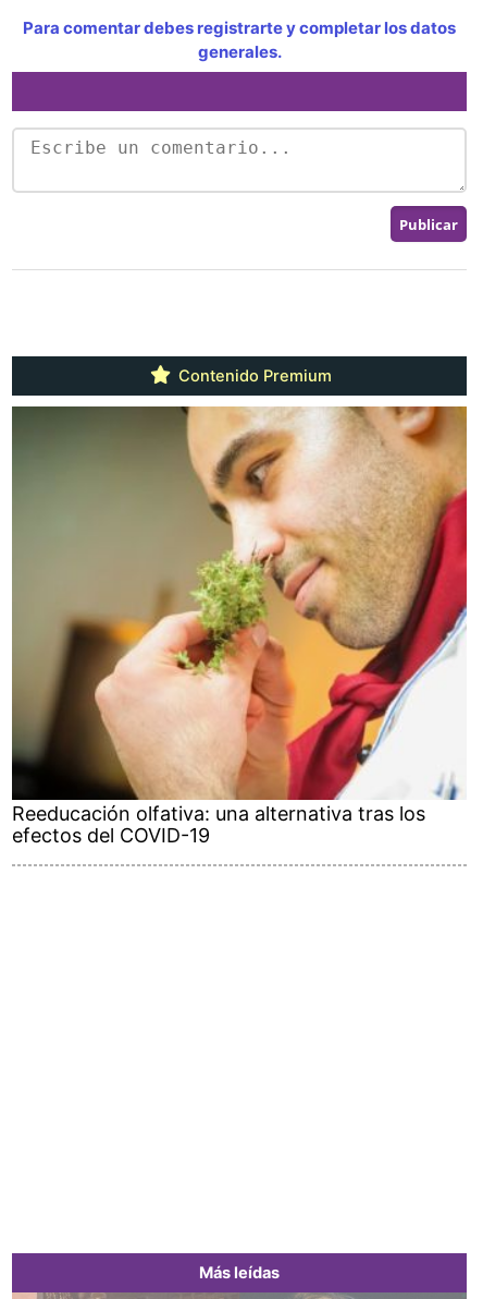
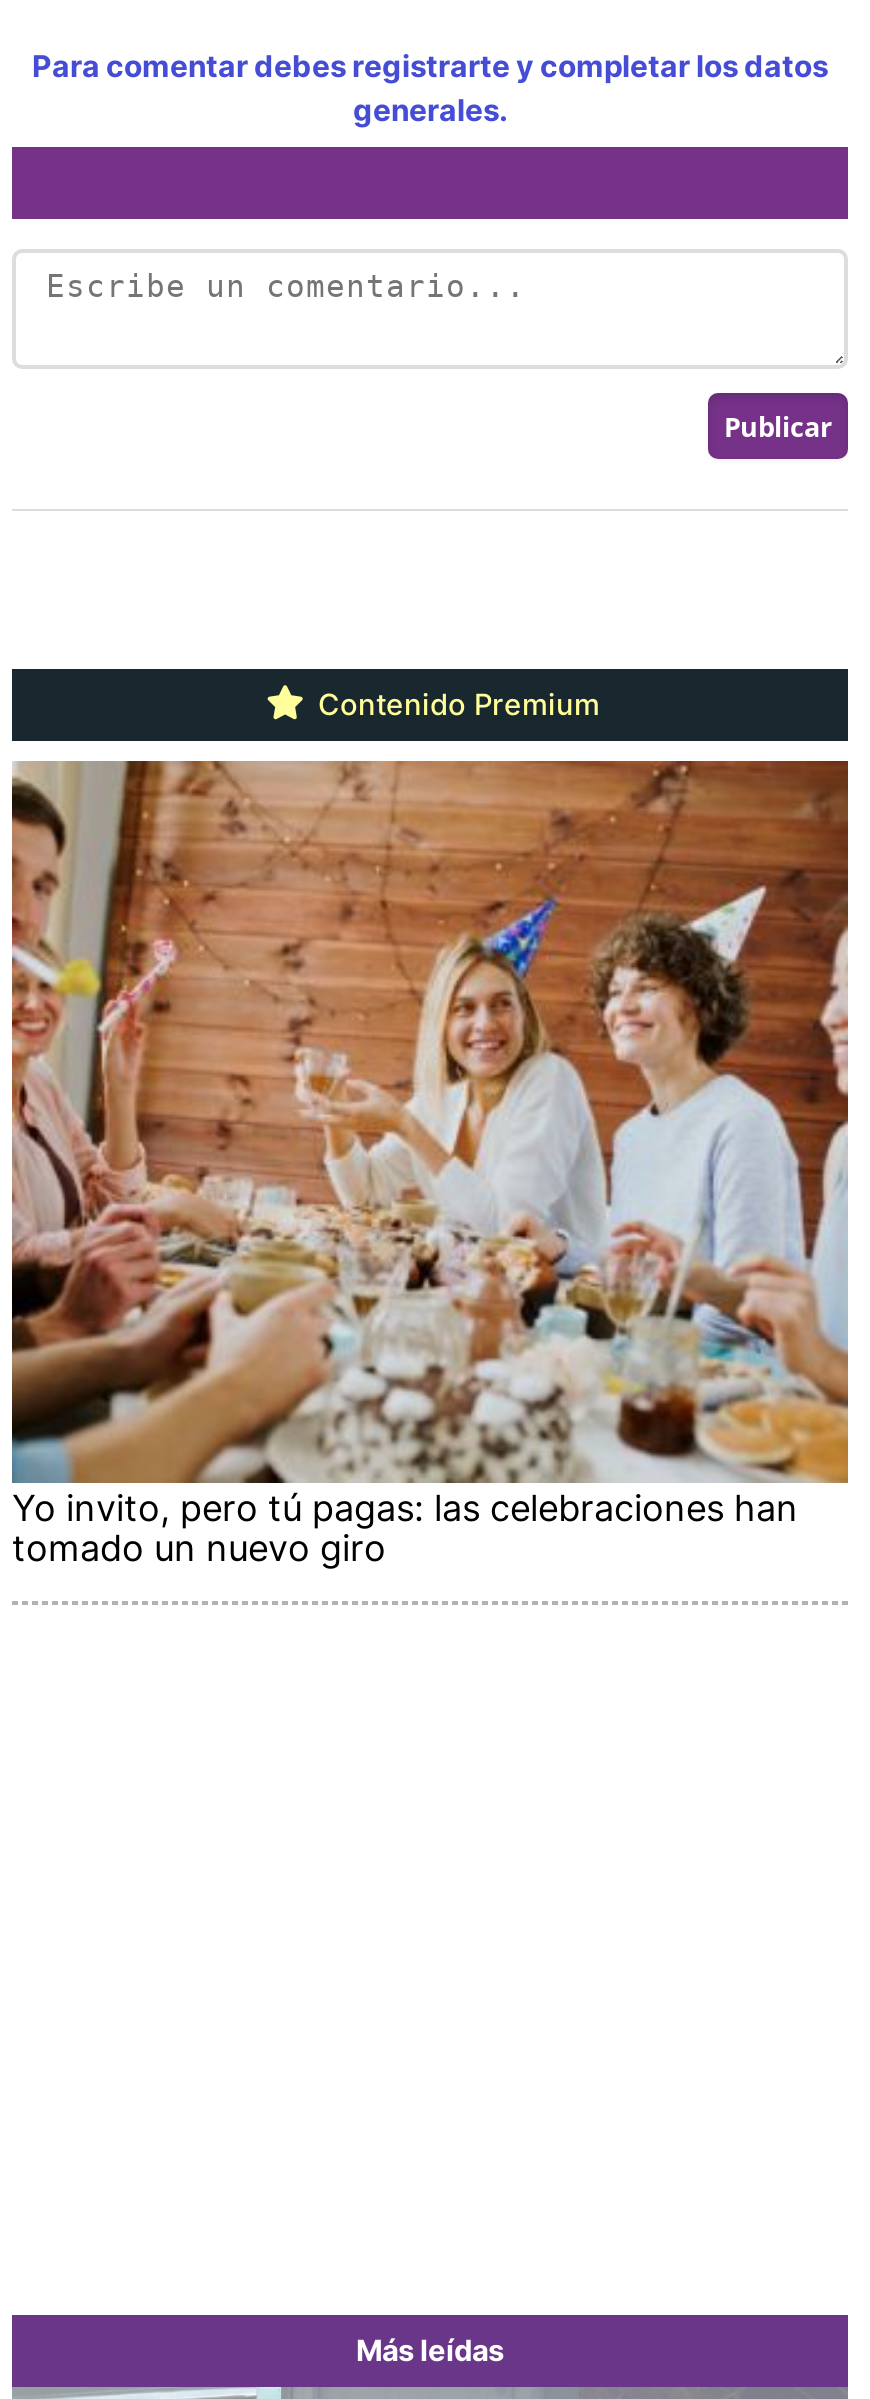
[11,405,468,847] [image] | Reeducación olfativa: una alternativa tras los | efectos del COVID-19 -> [10,759,850,1570] [image] | Yo invito, pero tú pagas: las celebraciones han | tomado un nuevo giro

